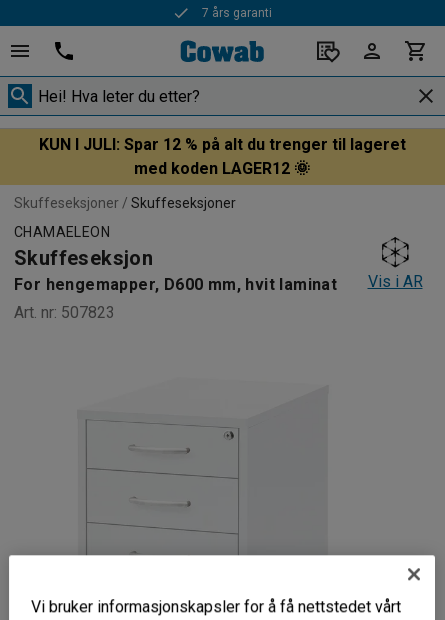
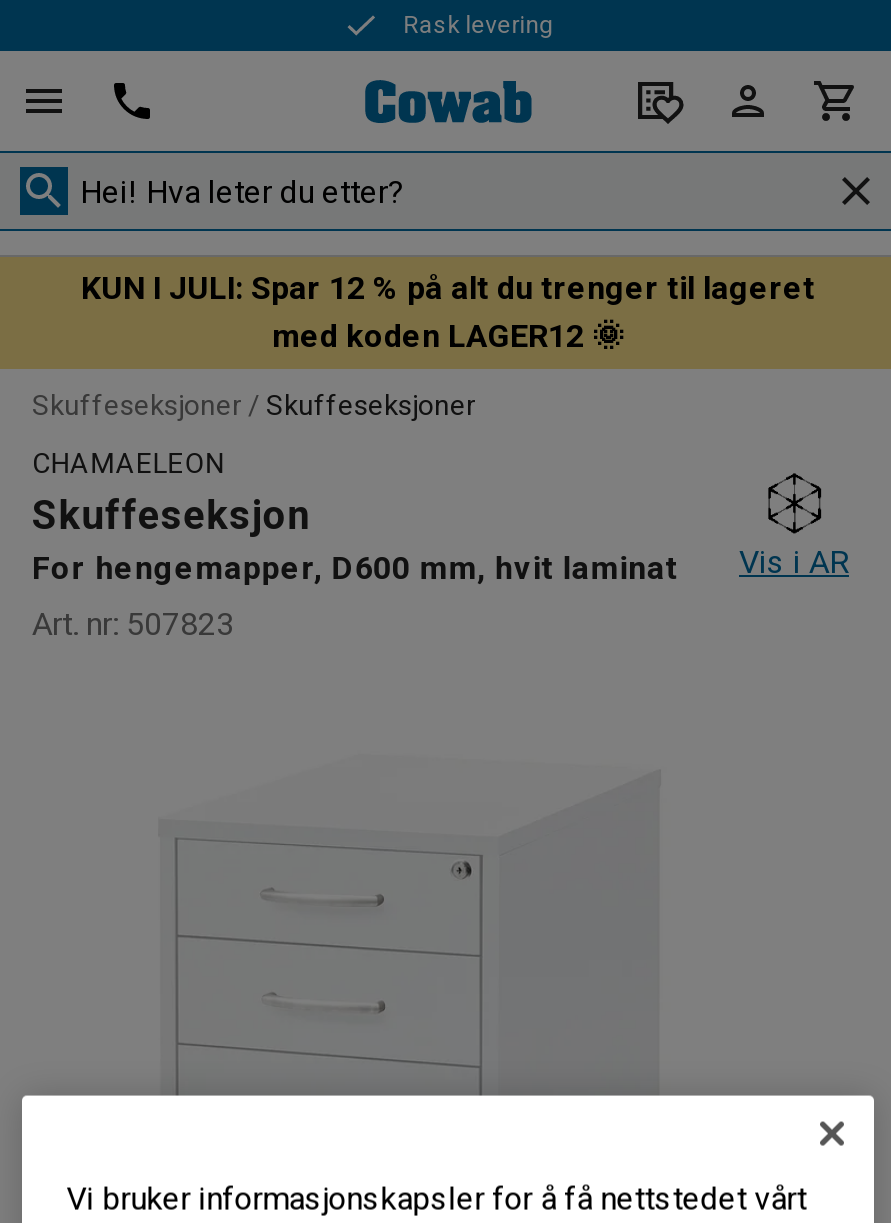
[202,6,272,20] 7 års garanti -> [403,11,553,39] Rask levering

